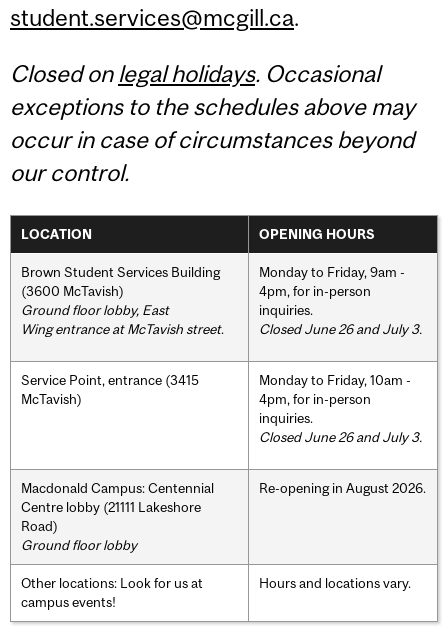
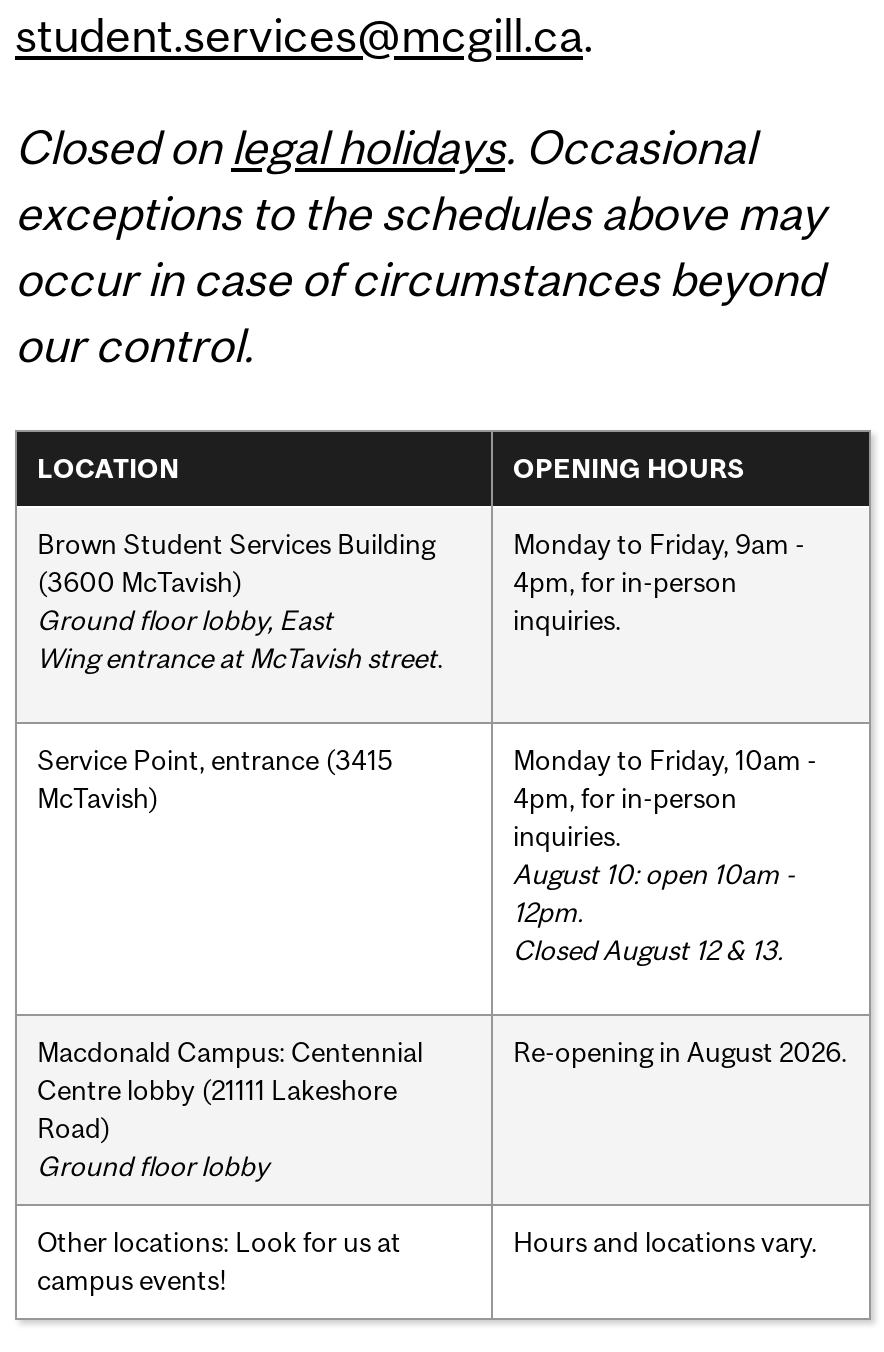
[259,321,422,337] Closed June 26 and July 3. -> none
[259,429,422,445] Closed June 26 and July 3. -> [513,857,795,965] August 10: open 10am - | 12pm. | Closed August 12 & 13.

